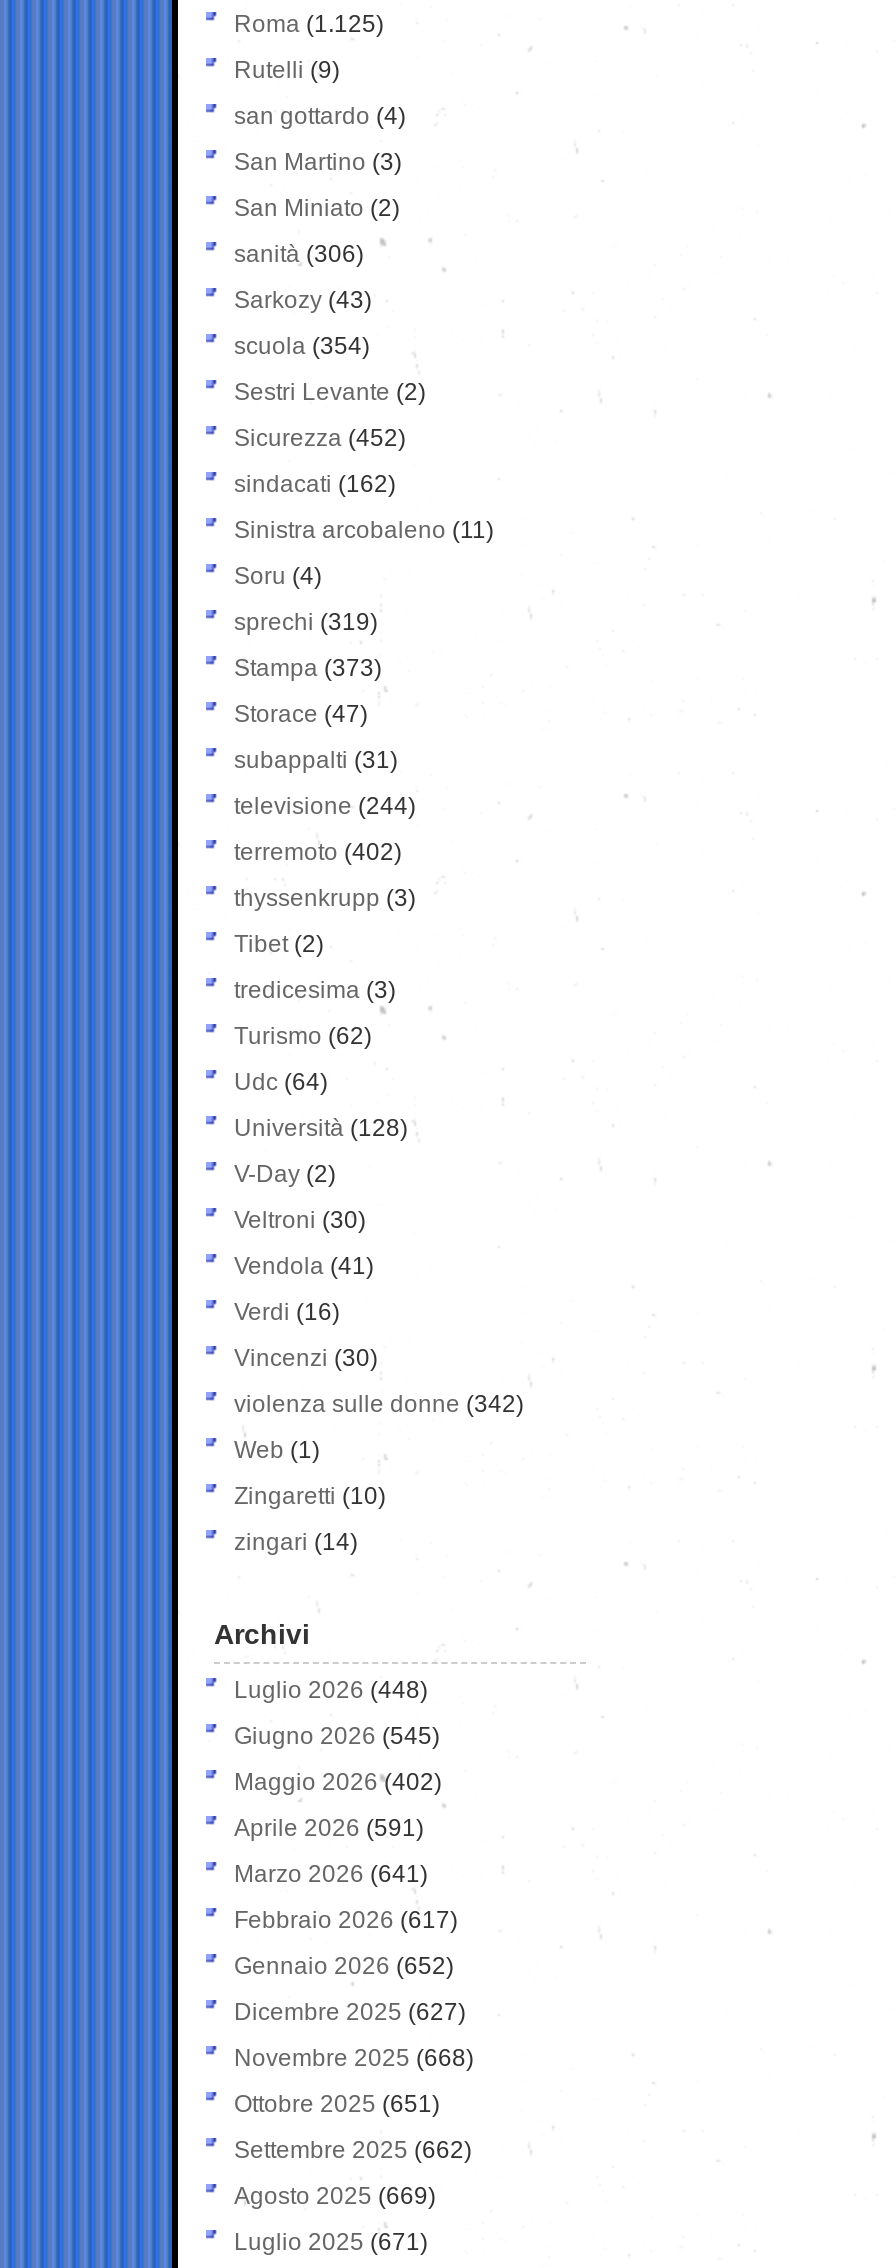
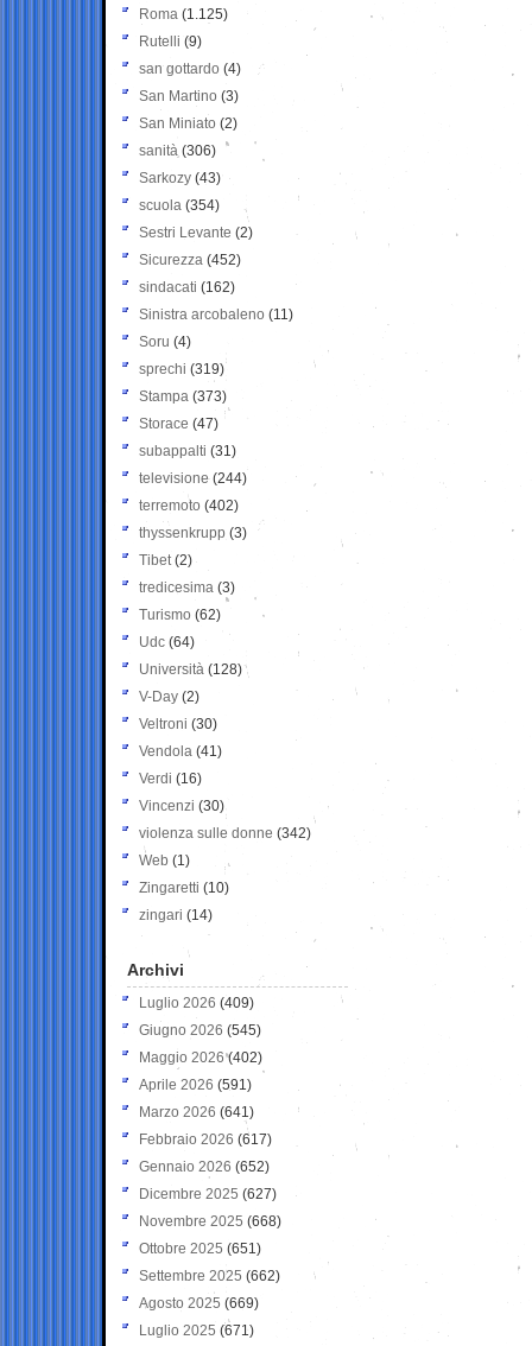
[234,1676,428,1704] Luglio 2026 (448) -> [139,995,254,1011] Luglio 2026 (409)

